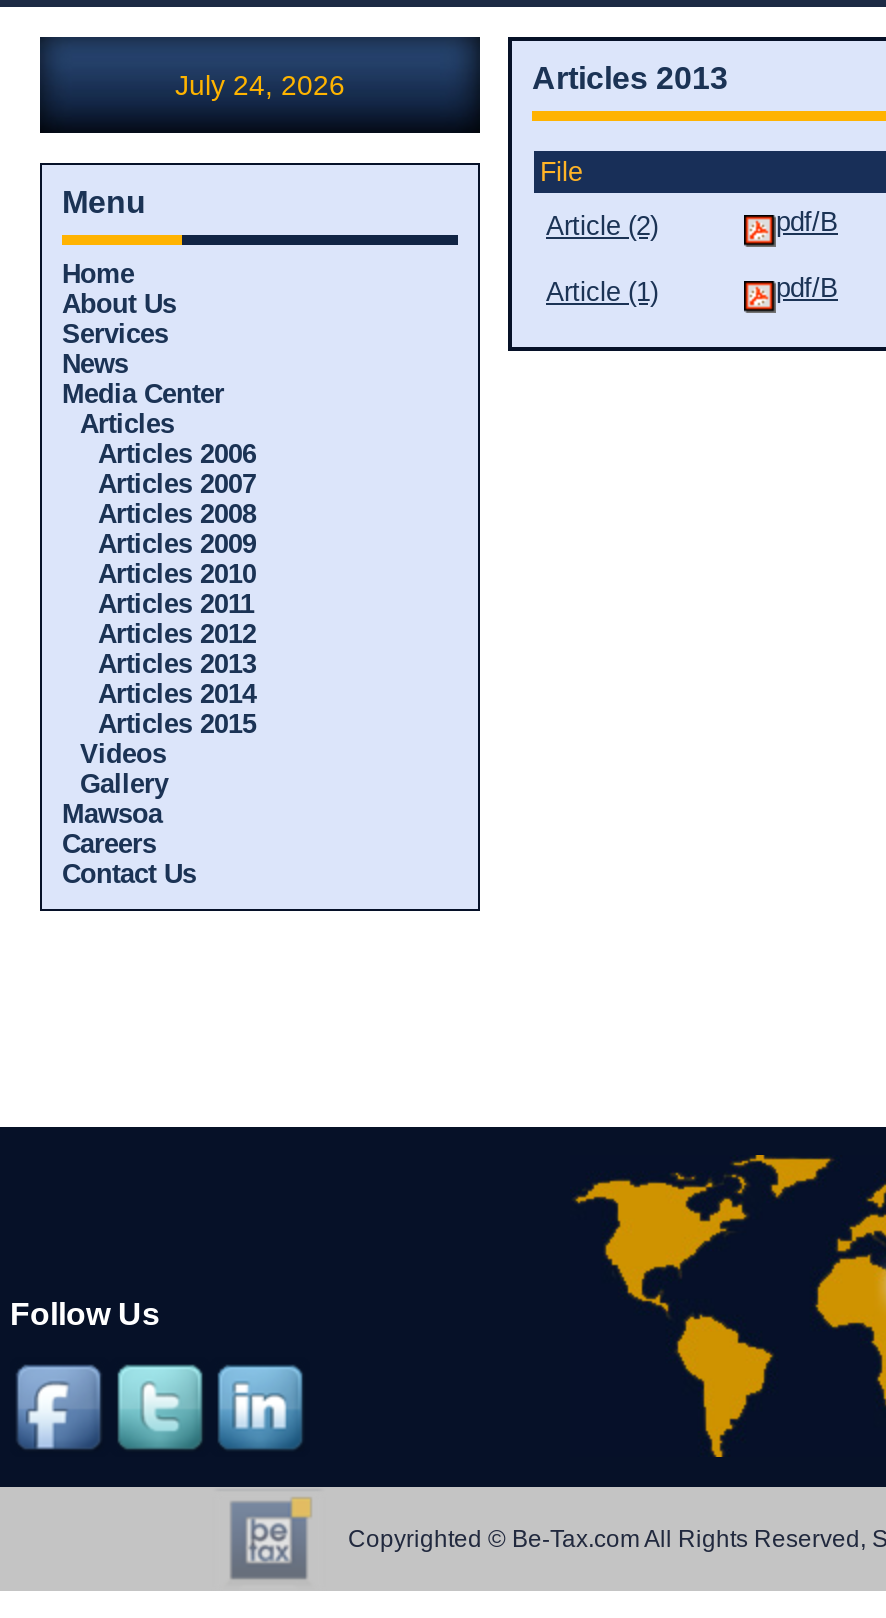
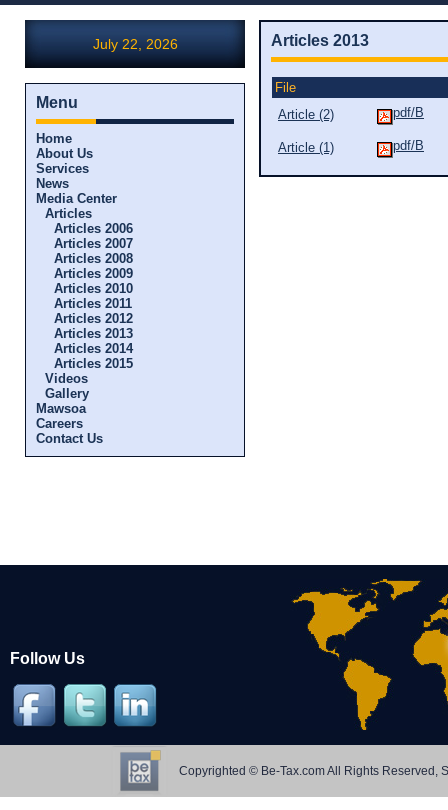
[175,69,345,101] July 24, 2026 -> [92,36,177,52] July 22, 2026

